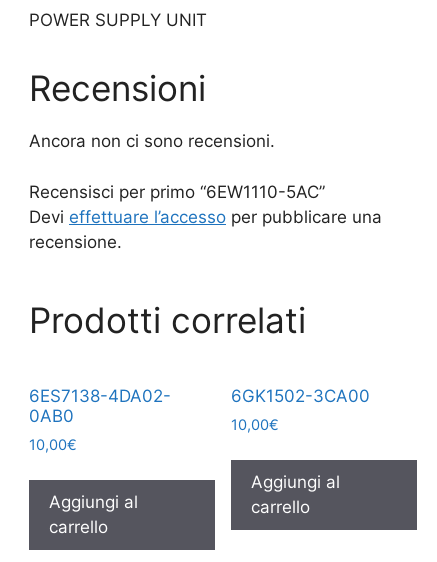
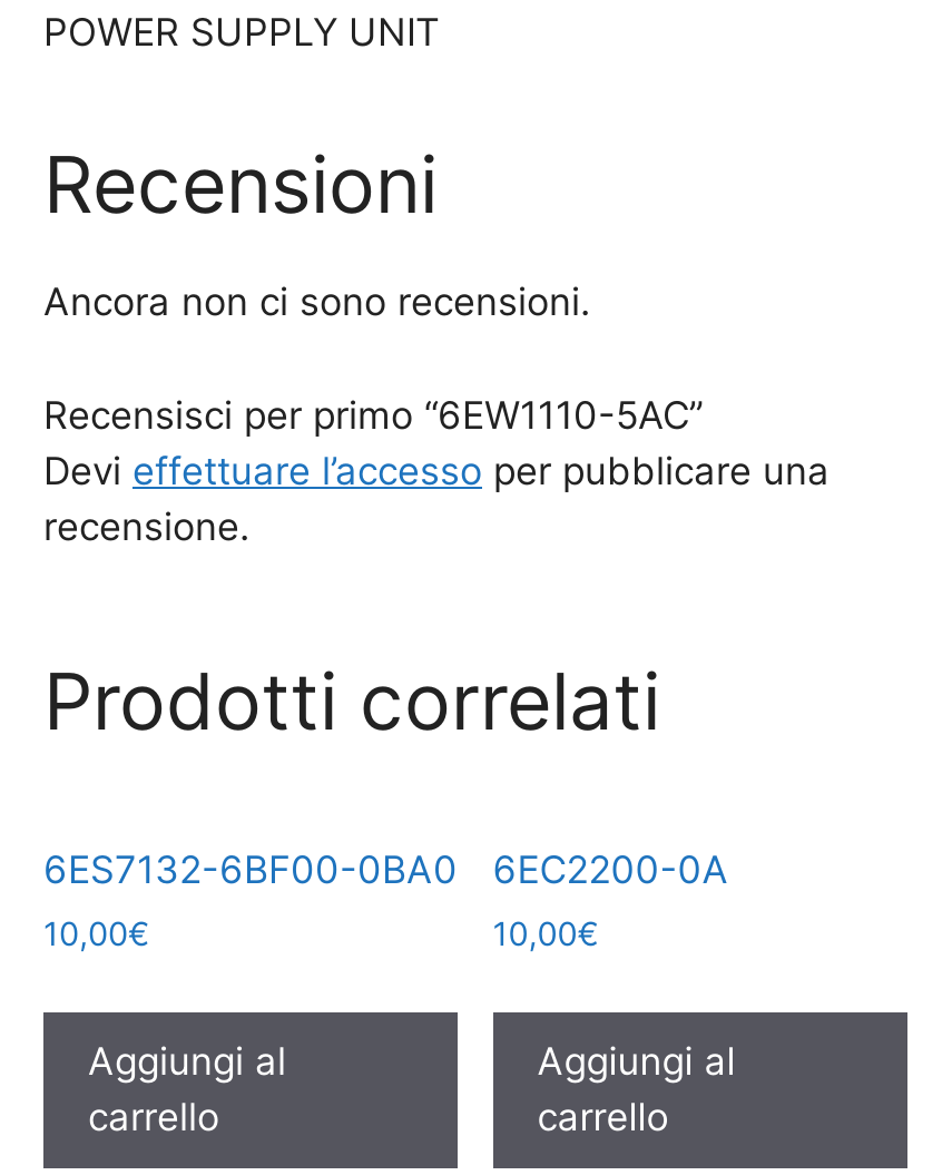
[29,386,171,426] 6ES7138-4DA02- | 0AB0 -> [43,849,458,893] 6ES7132-6BF00-0BA0
[231,386,370,406] 6GK1502-3CA00 -> [493,849,729,893] 6EC2200-0A

